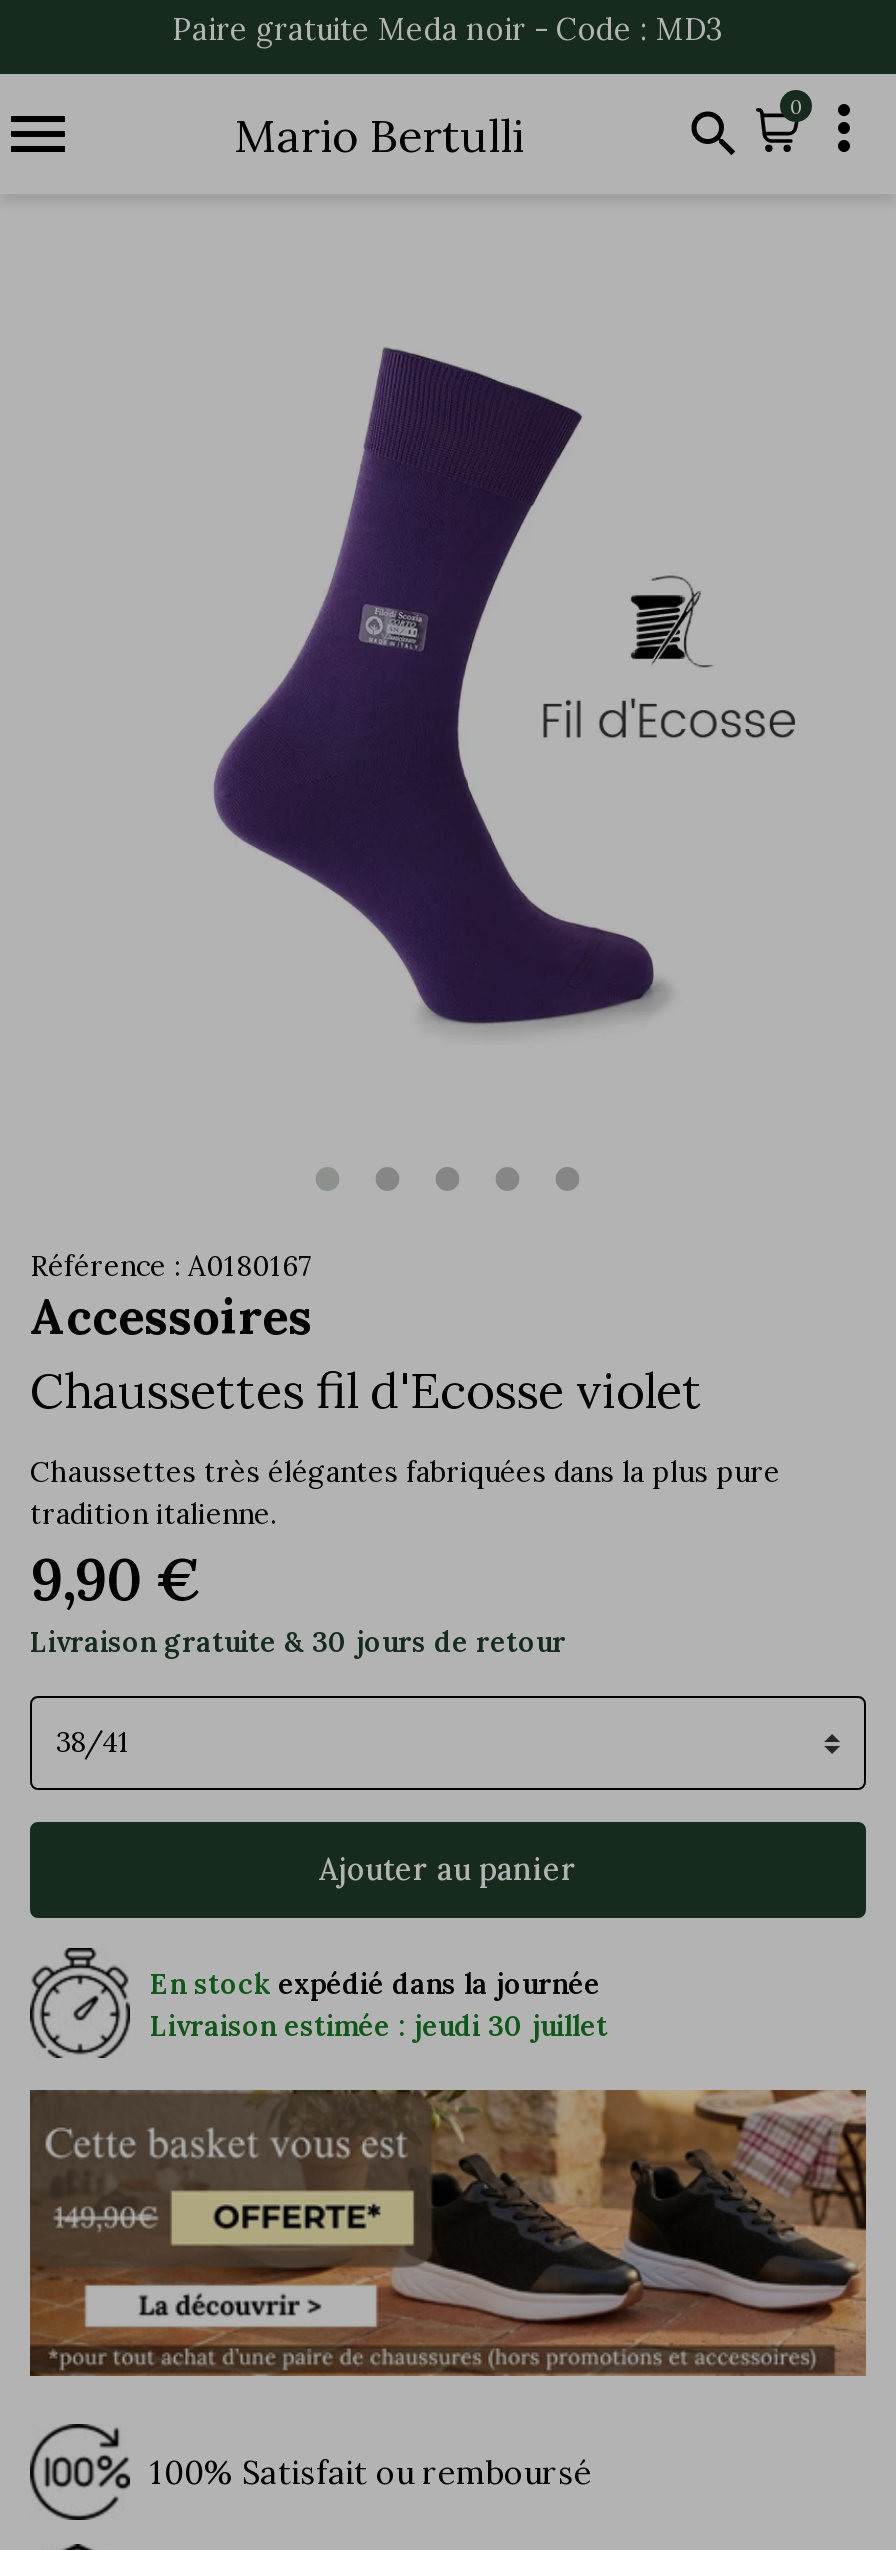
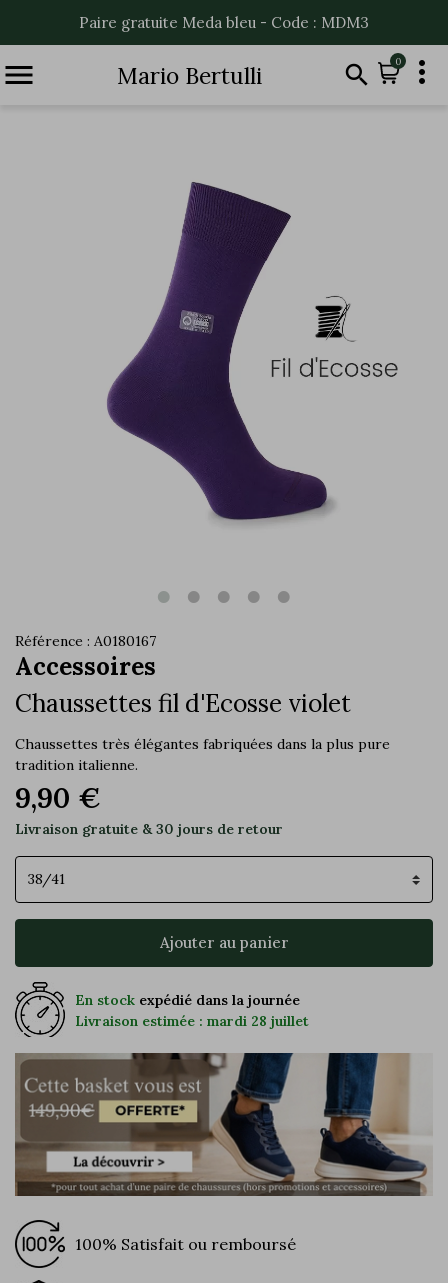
[172,9,724,47] Paire gratuite Meda noir - Code : MD3 -> [79,12,369,31] Paire gratuite Meda bleu - Code : MDM3
[150,2008,608,2044] Livraison estimée : jeudi 30 juillet -> [75,1012,309,1030] Livraison estimée : mardi 28 juillet
[30,2088,868,2378] [image] -> [15,1052,433,1197] [image]

